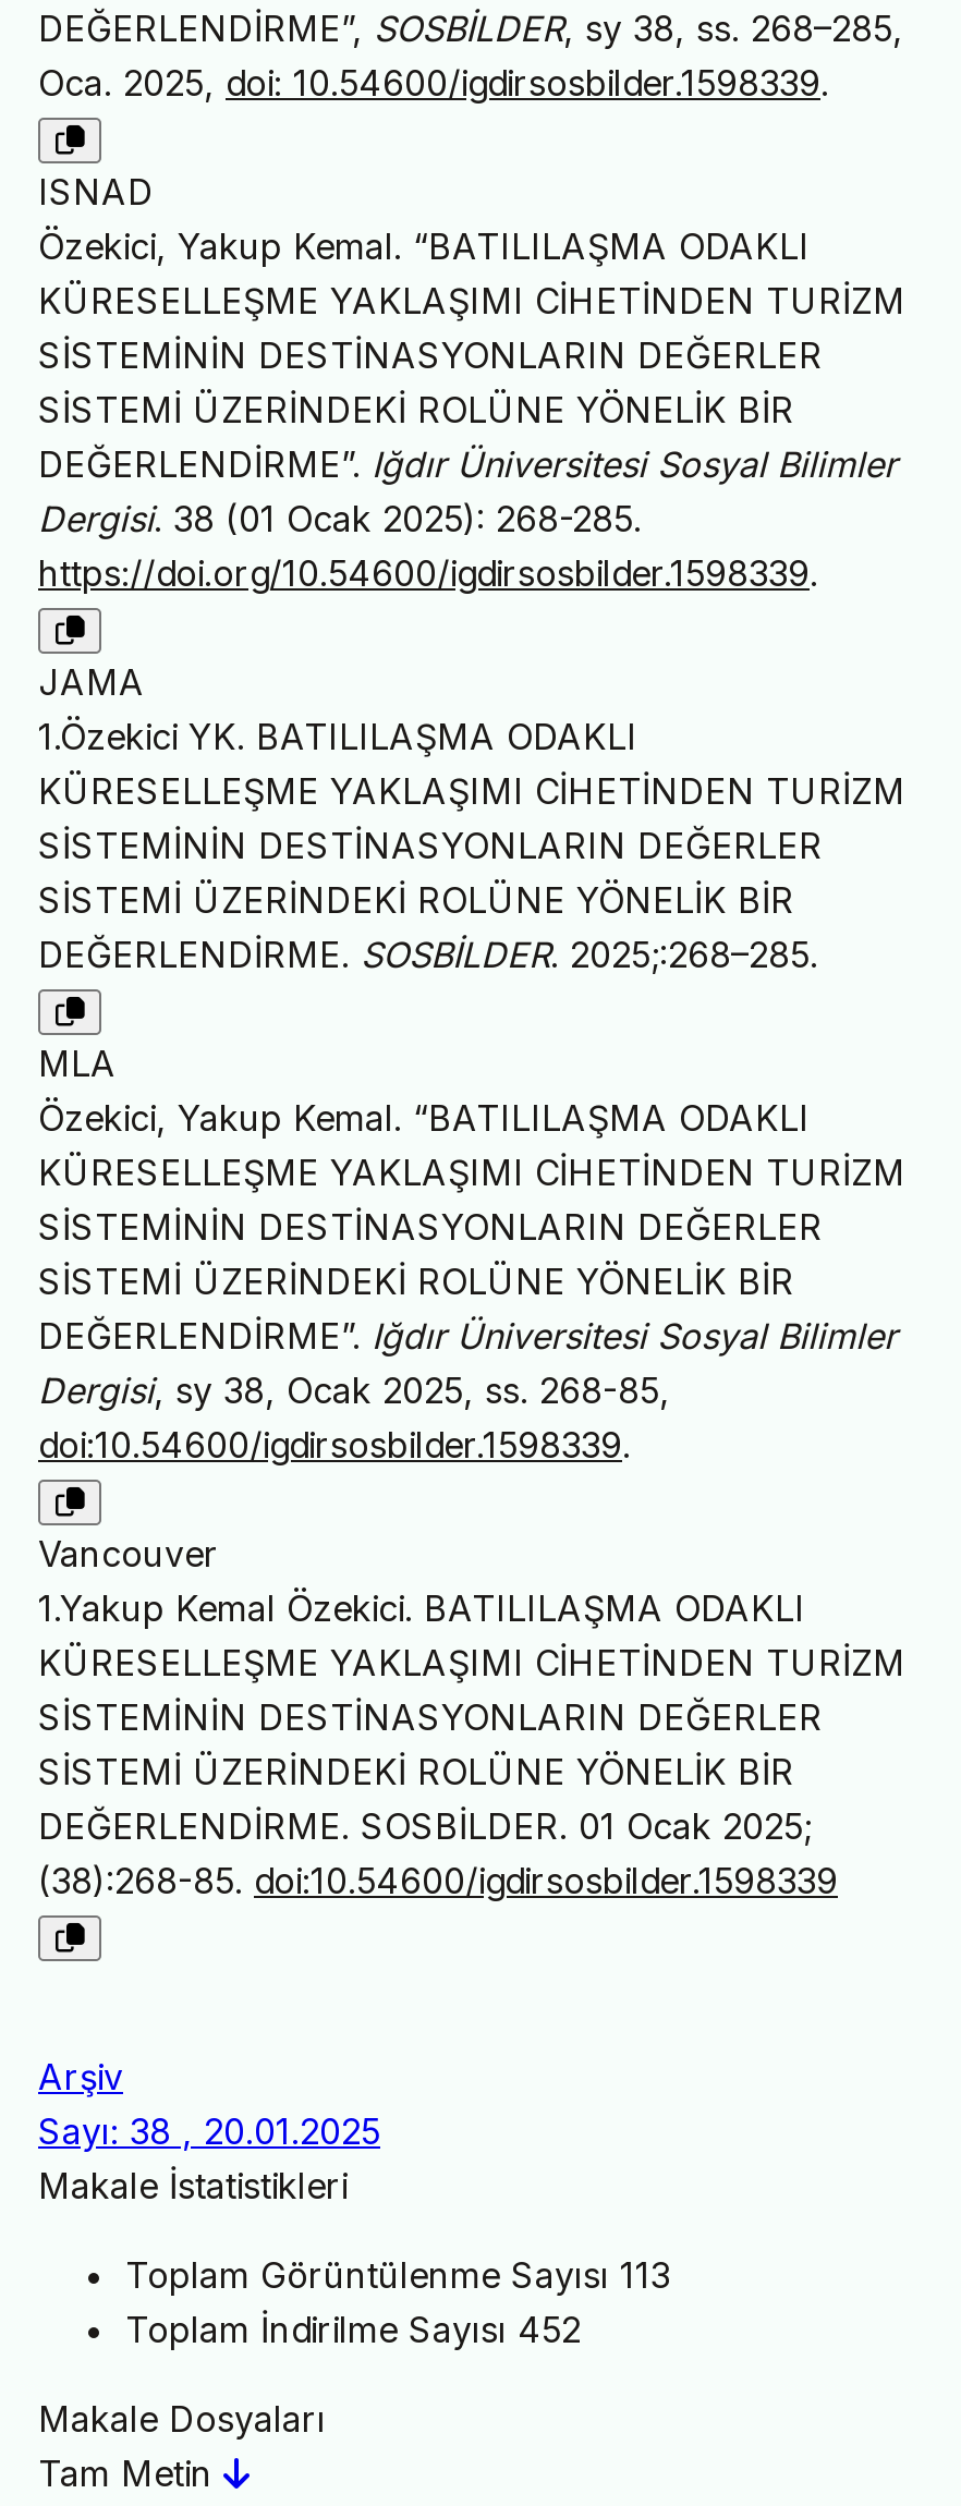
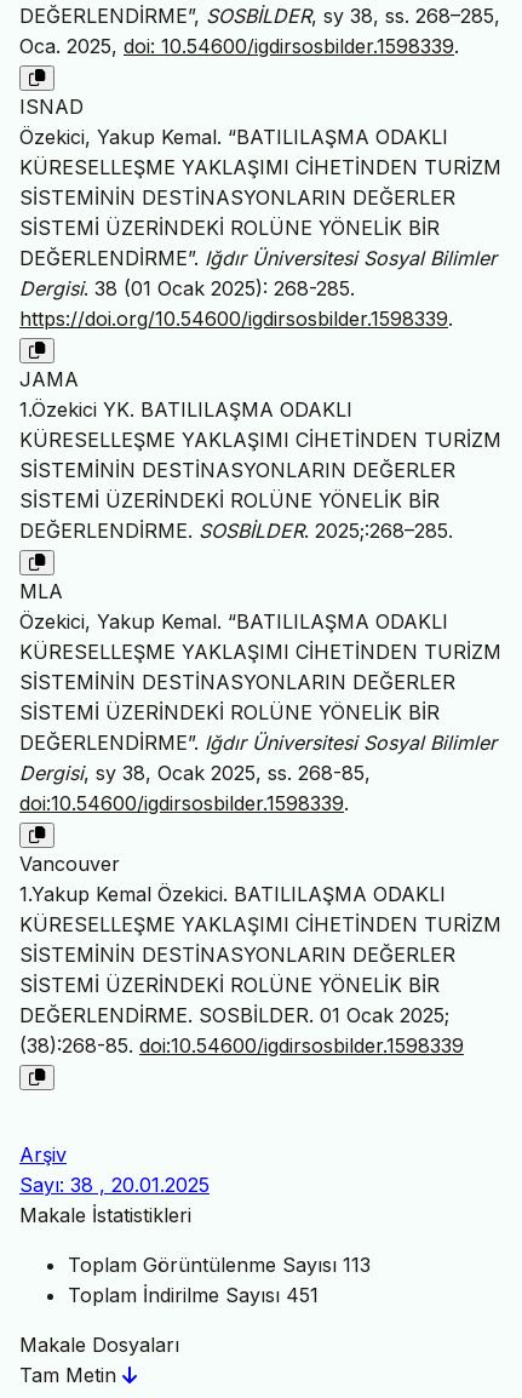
[125,2308,581,2352] Toplam İndirilme Sayısı 452 -> [68,1283,319,1307] Toplam İndirilme Sayısı 451

